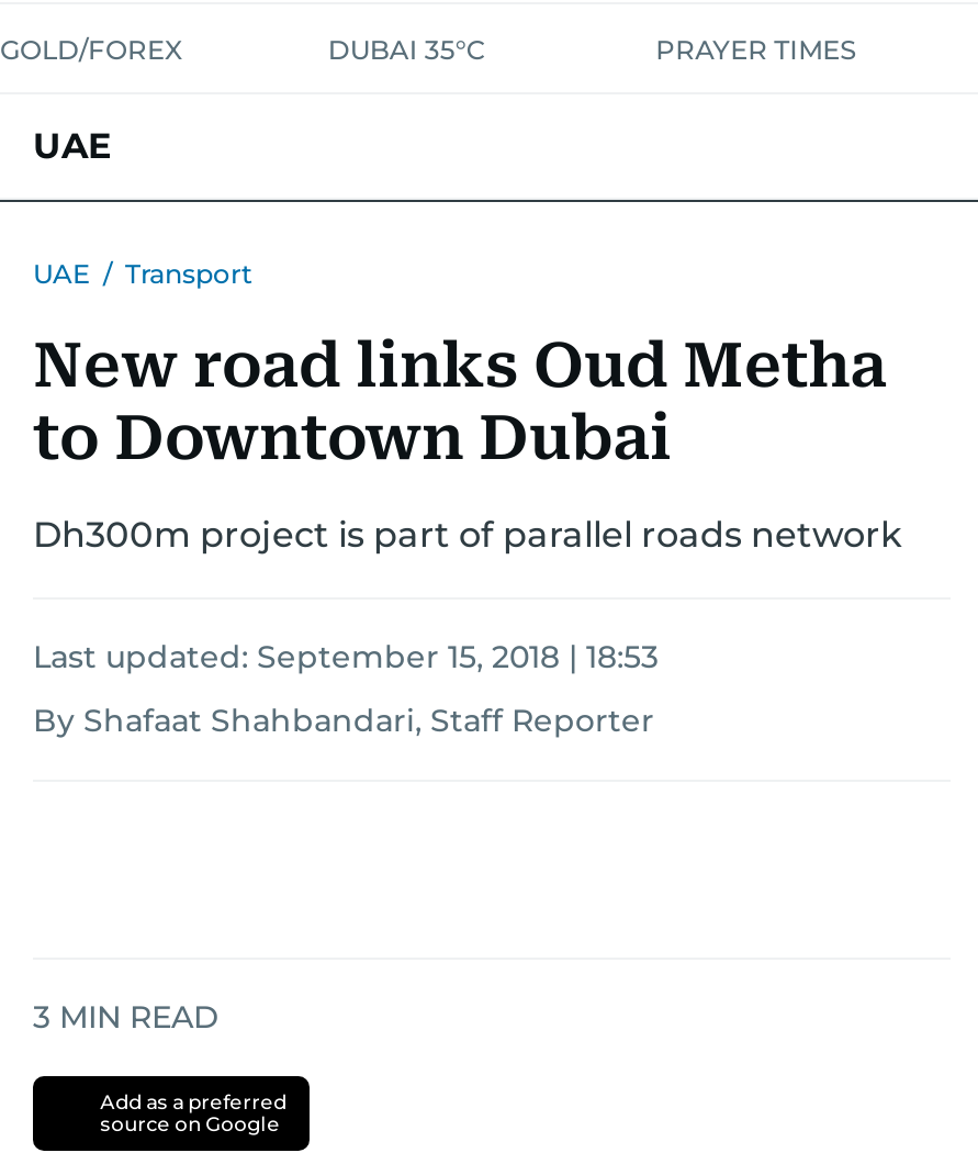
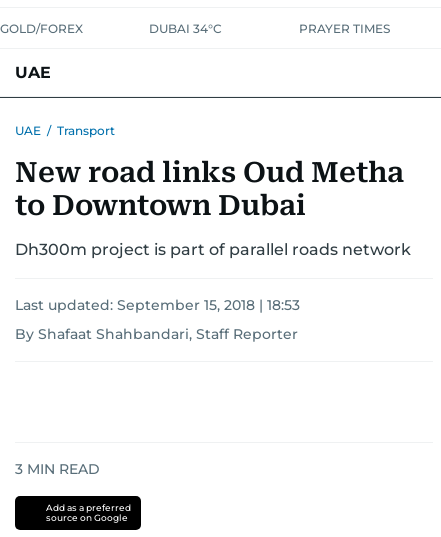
[328,33,486,66] DUBAI 35°C -> [149,21,222,36] DUBAI 34°C

